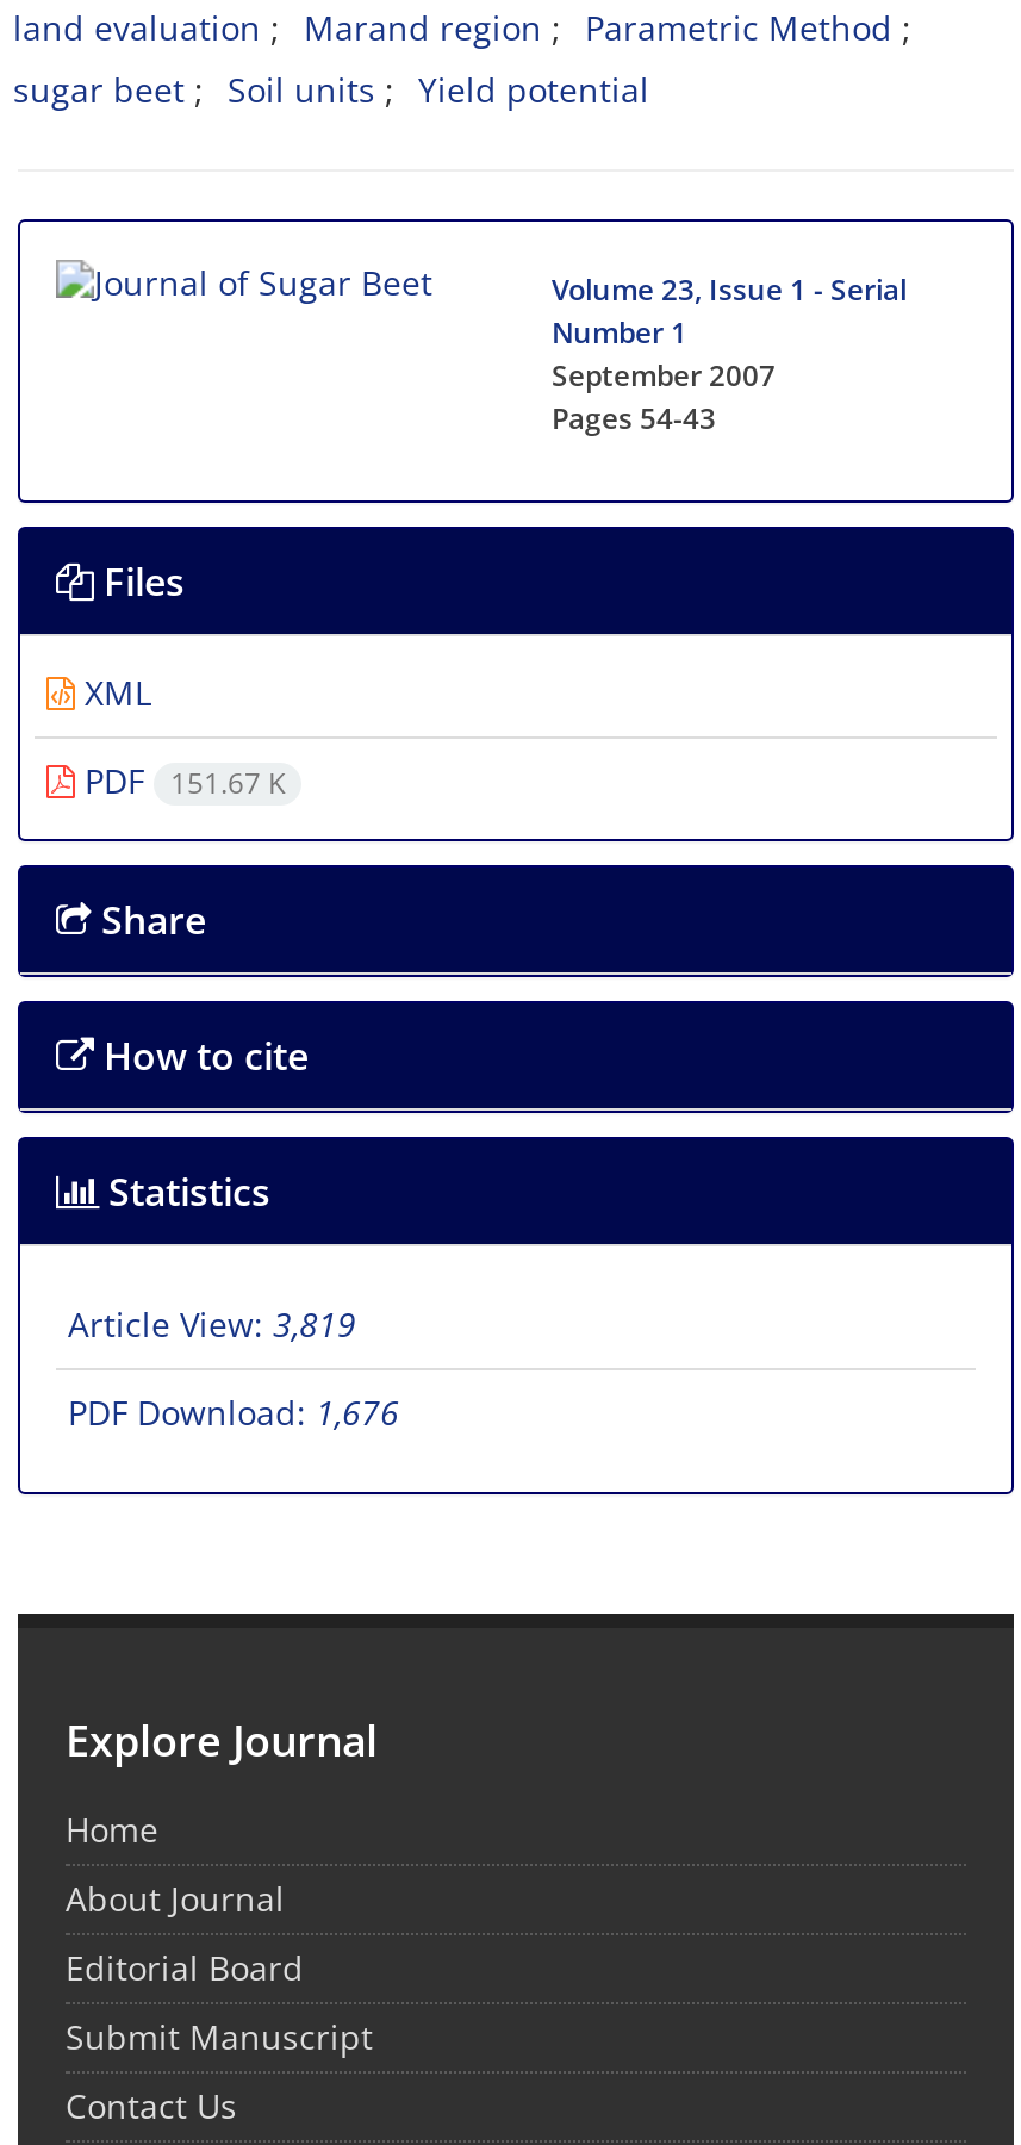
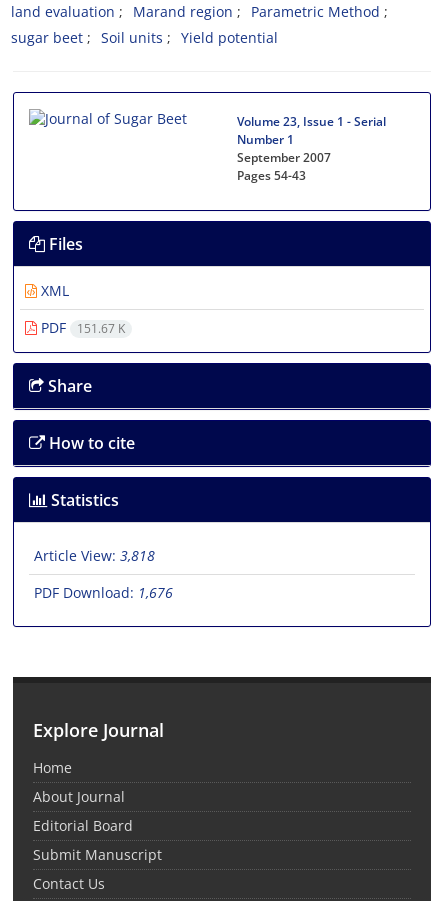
[68,1302,356,1347] Article View: 3,819 -> [34,546,155,565] Article View: 3,818

